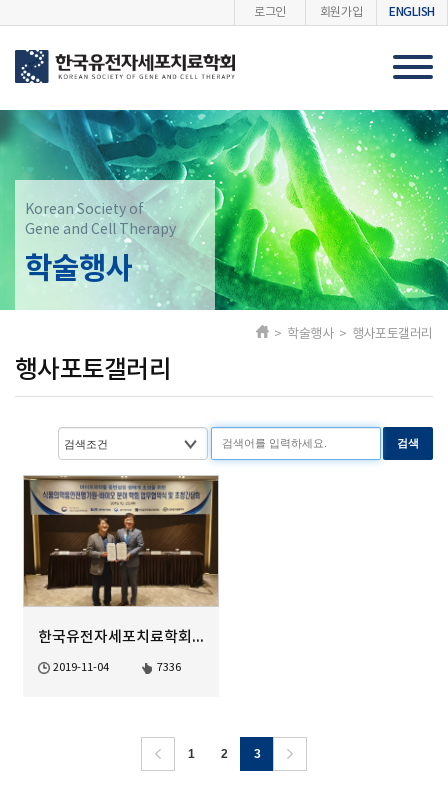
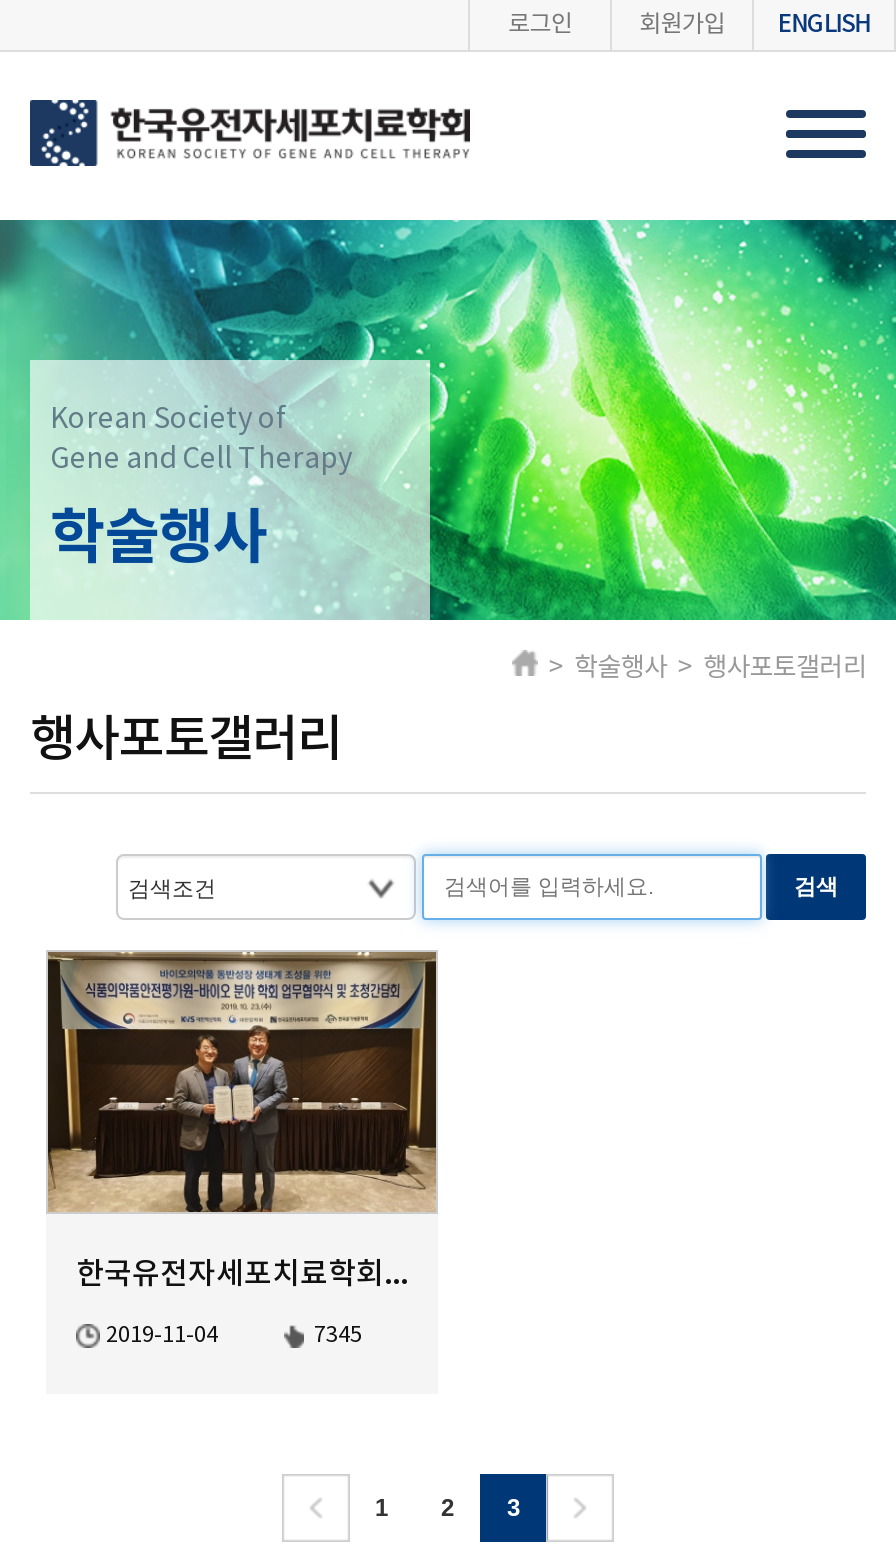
[157,661,181,674] 7336 -> [314,1322,362,1348] 7345

